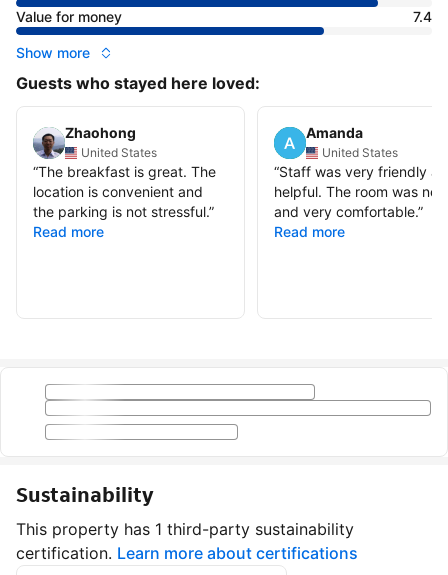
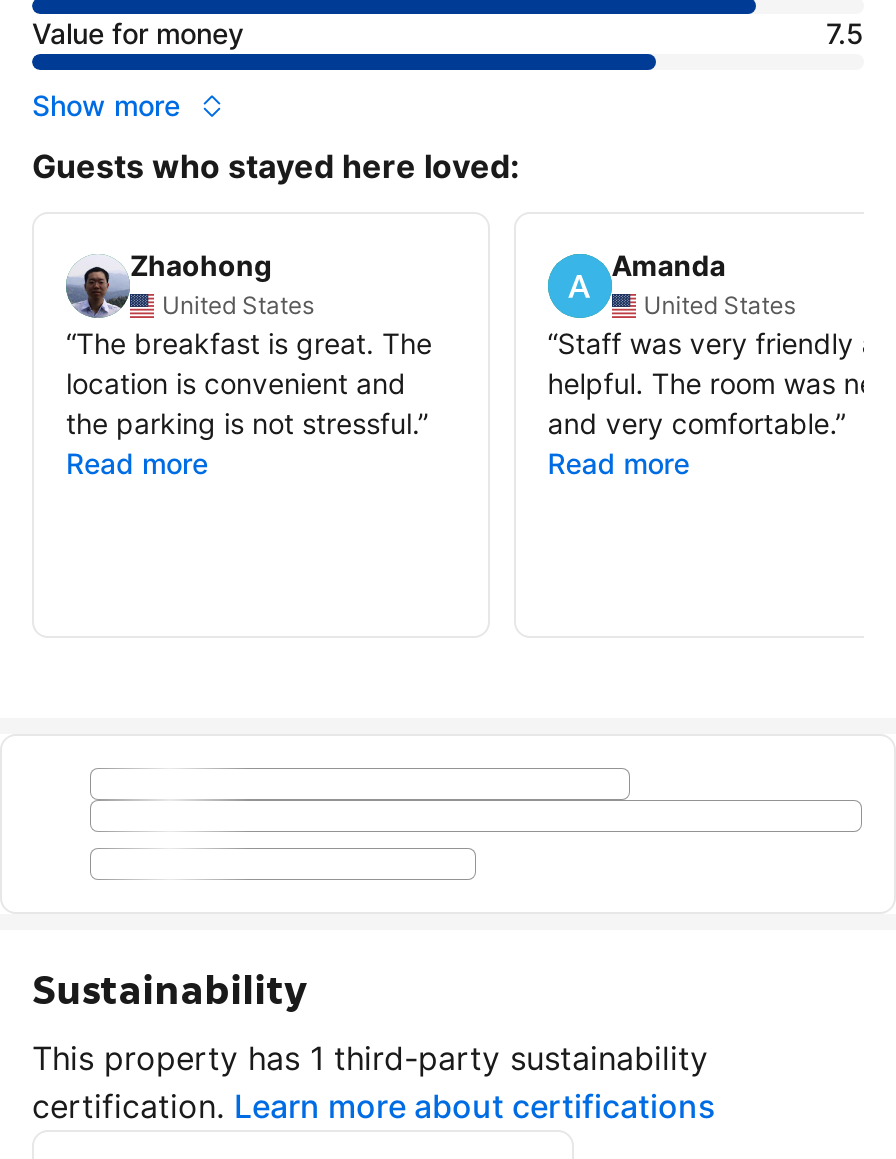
[413,8,432,25] 7.4 -> [826,17,864,51] 7.5

